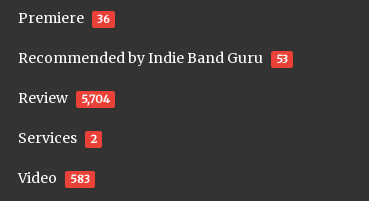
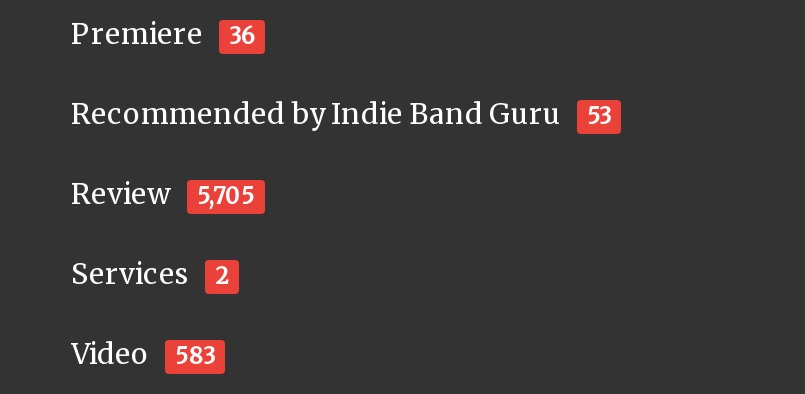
[18,89,110,107] Review 5,704 -> [71,177,255,213] Review 5,705

